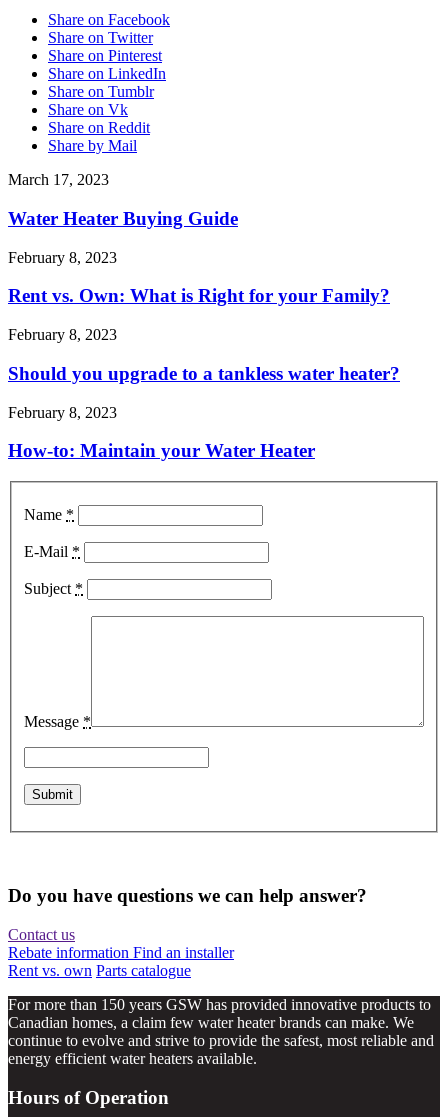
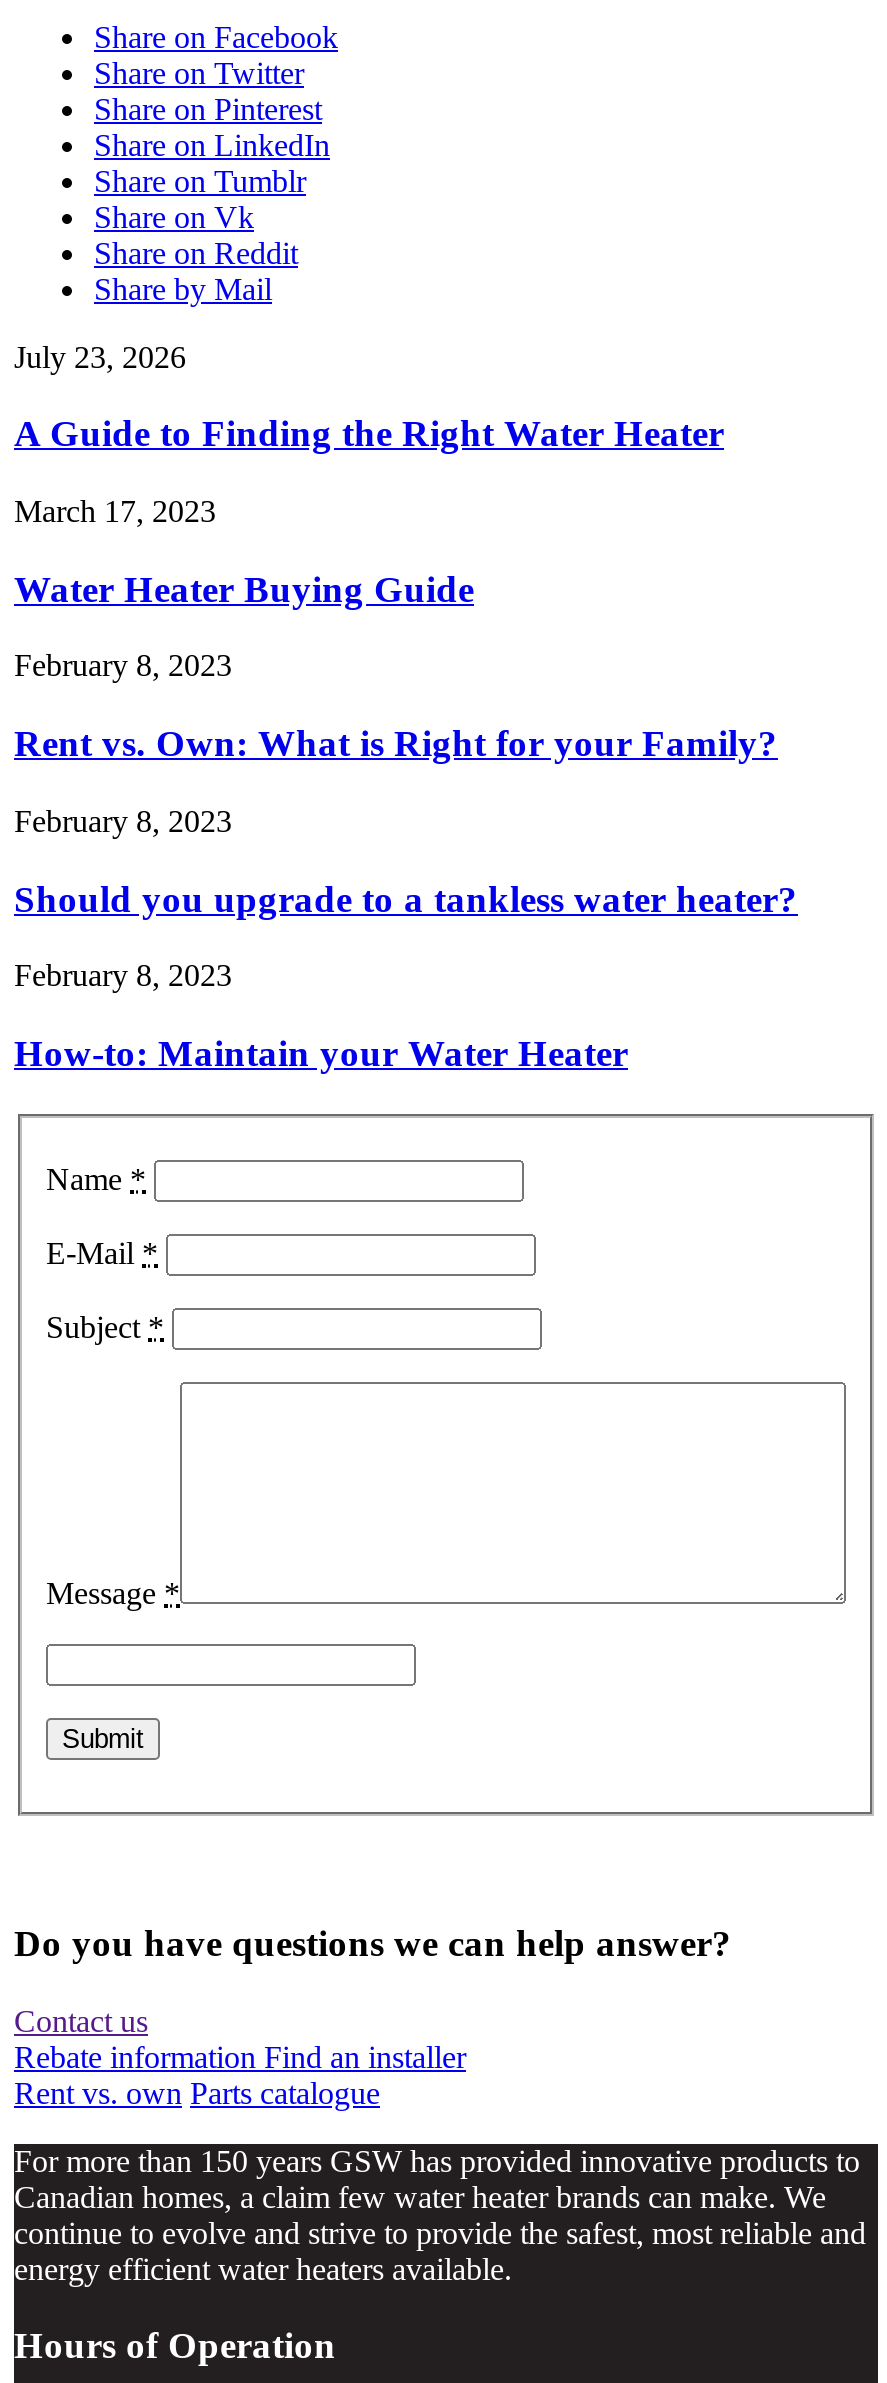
none -> [14,339,724,455] July 23, 2026 | A Guide to Finding the Right Water Heater

